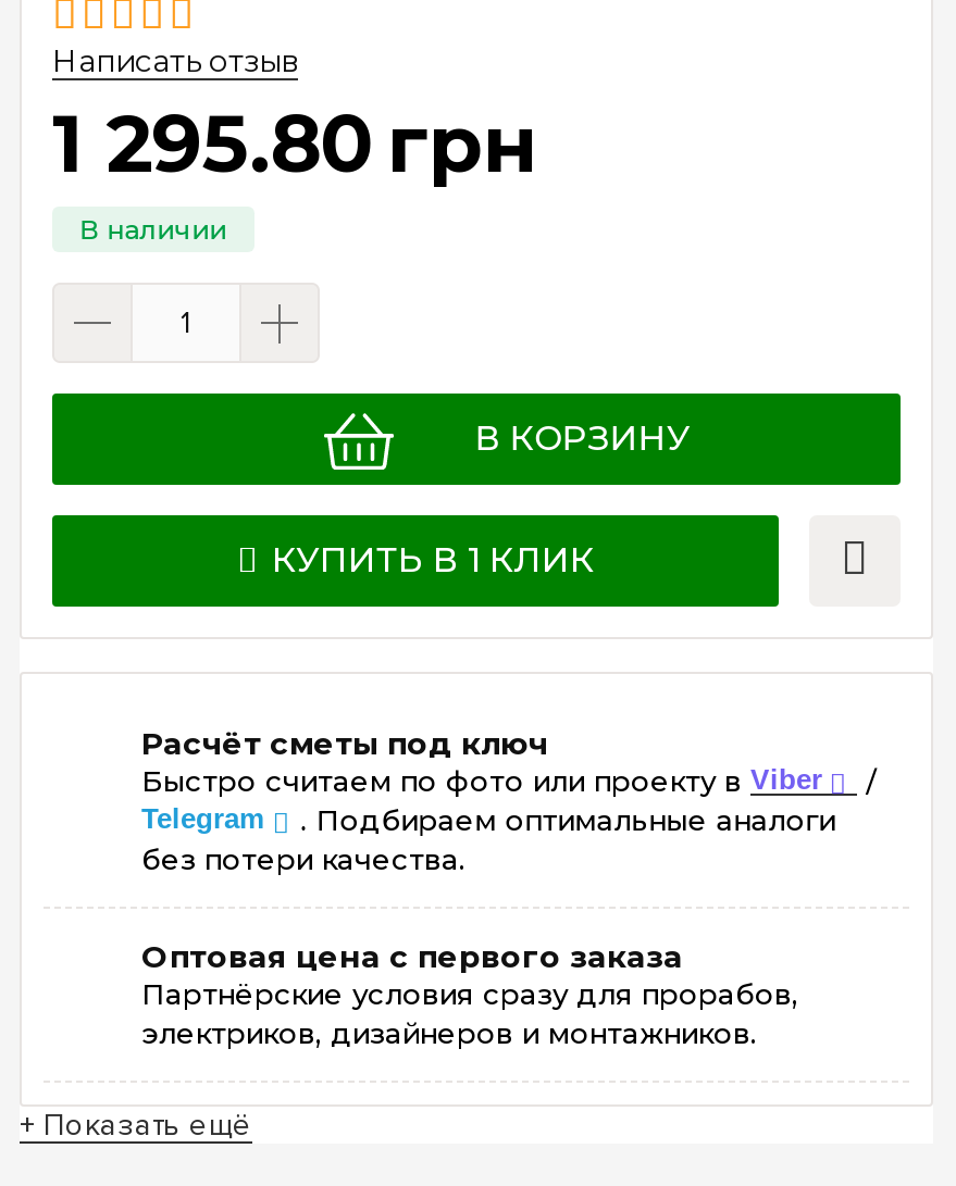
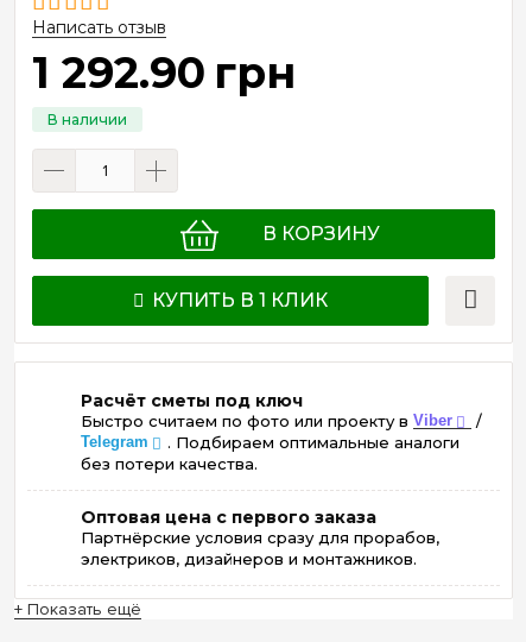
[52,96,537,191] 1 295.80 грн -> [32,46,296,99] 1 292.90 грн

